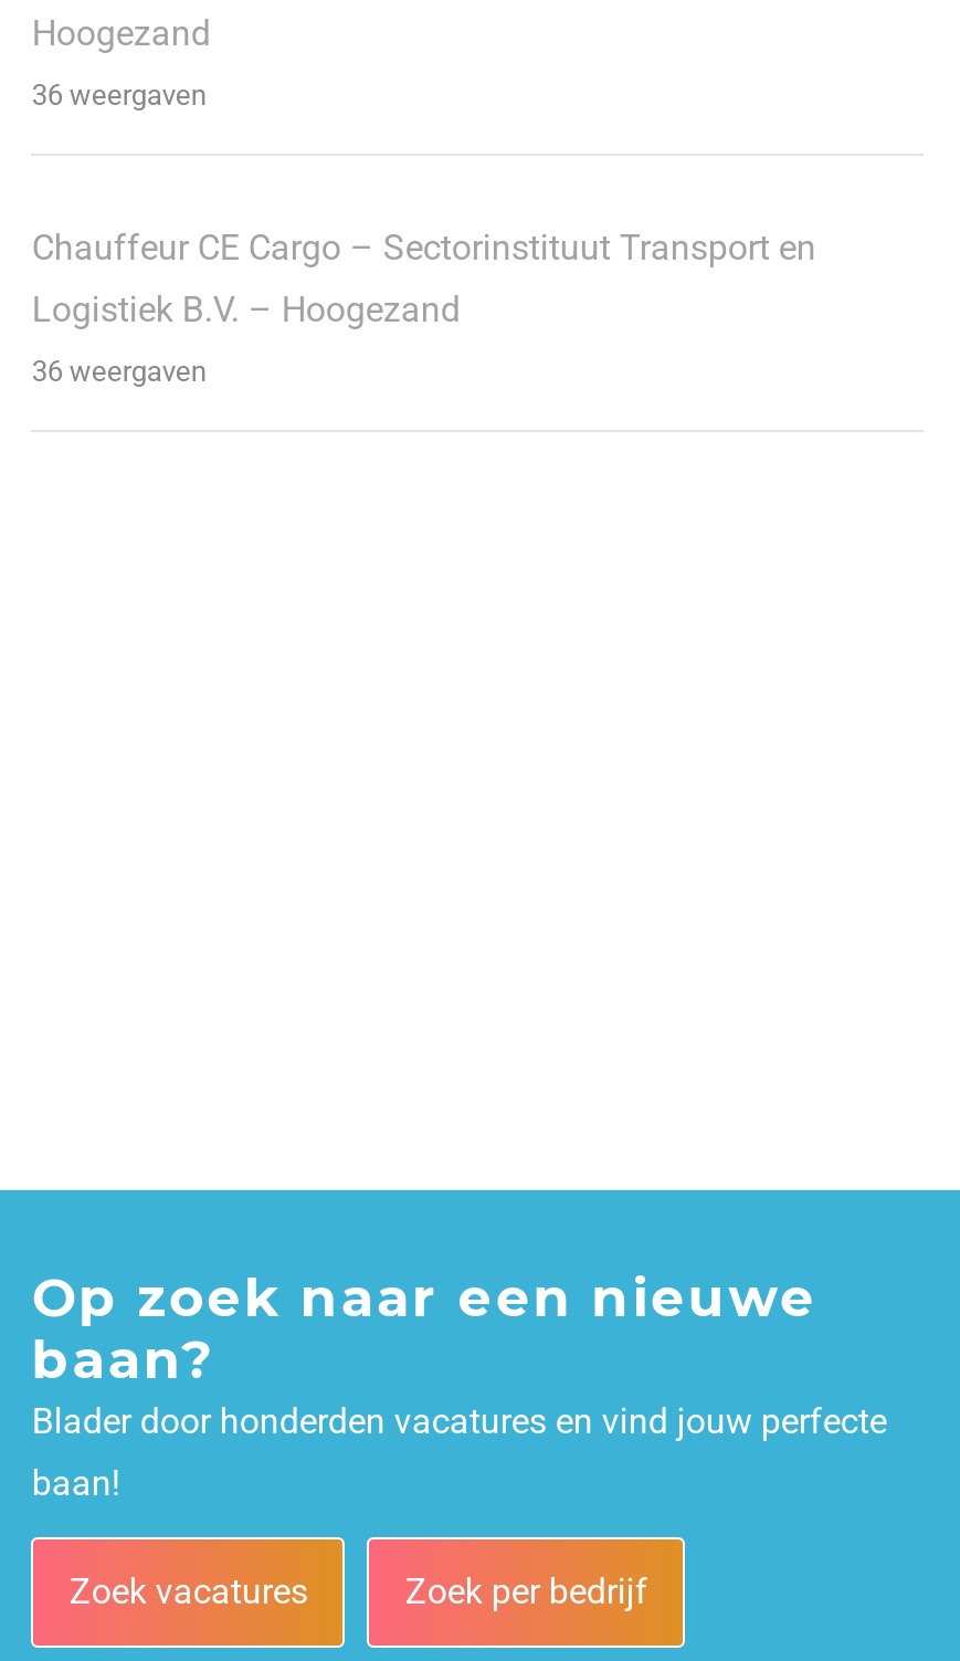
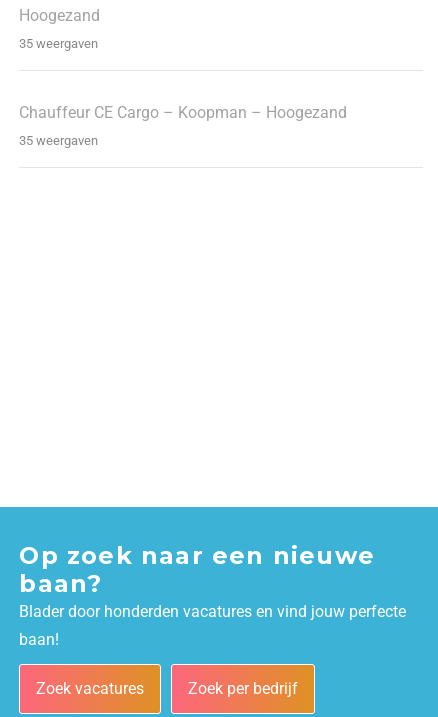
[32,78,206,111] 36 weergaven -> [19,36,98,51] 35 weergaven
[32,226,816,387] Chauffeur CE Cargo – Sectorinstituut Transport en | Logistiek B.V. – Hoogezand | 36 weergaven -> [19,103,347,148] Chauffeur CE Cargo – Koopman – Hoogezand | 35 weergaven

